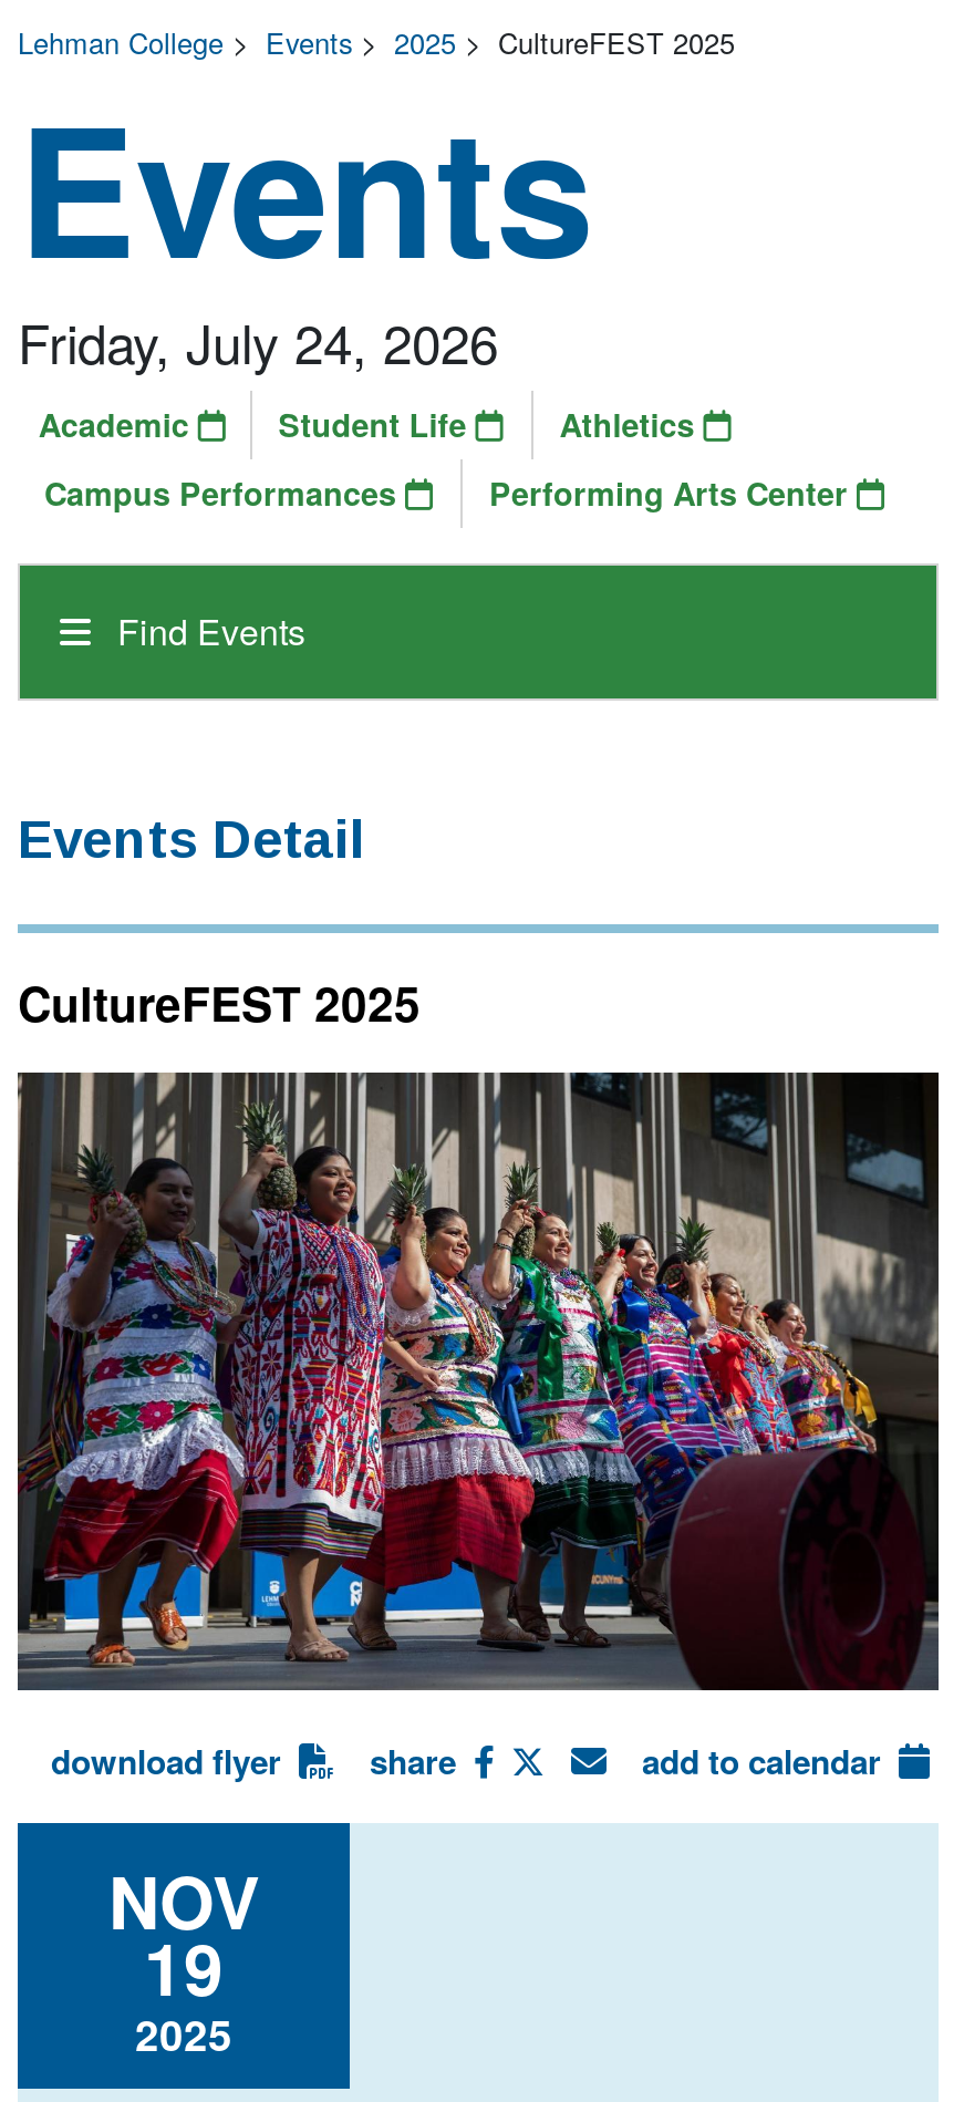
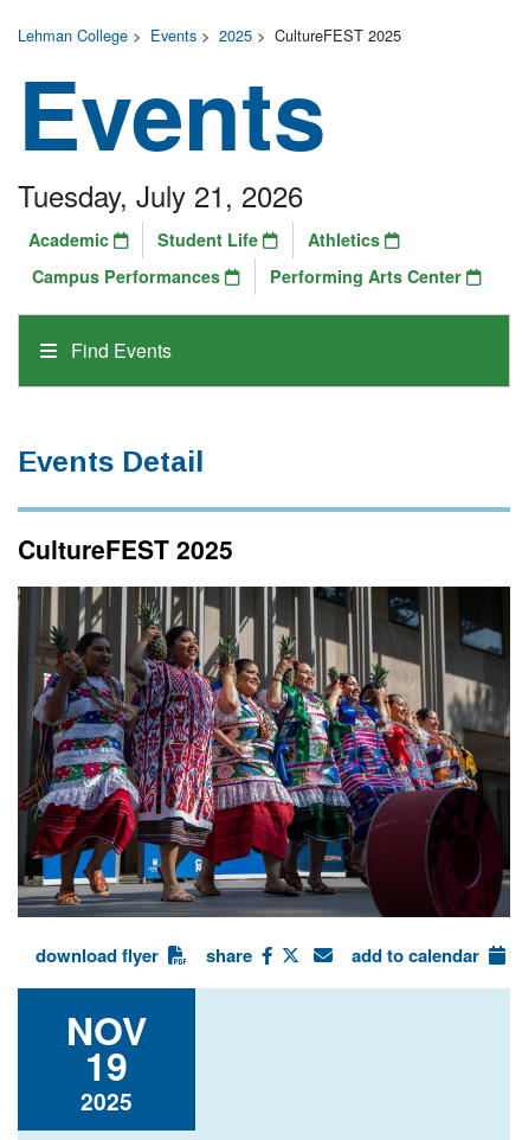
[18,302,498,380] Friday, July 24, 2026 -> [18,174,303,216] Tuesday, July 21, 2026

